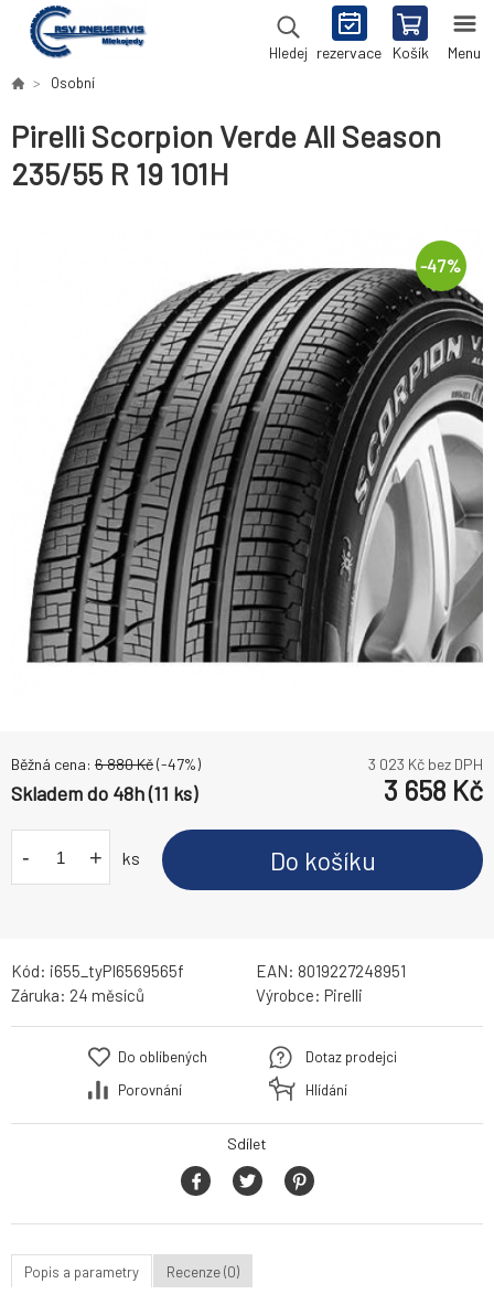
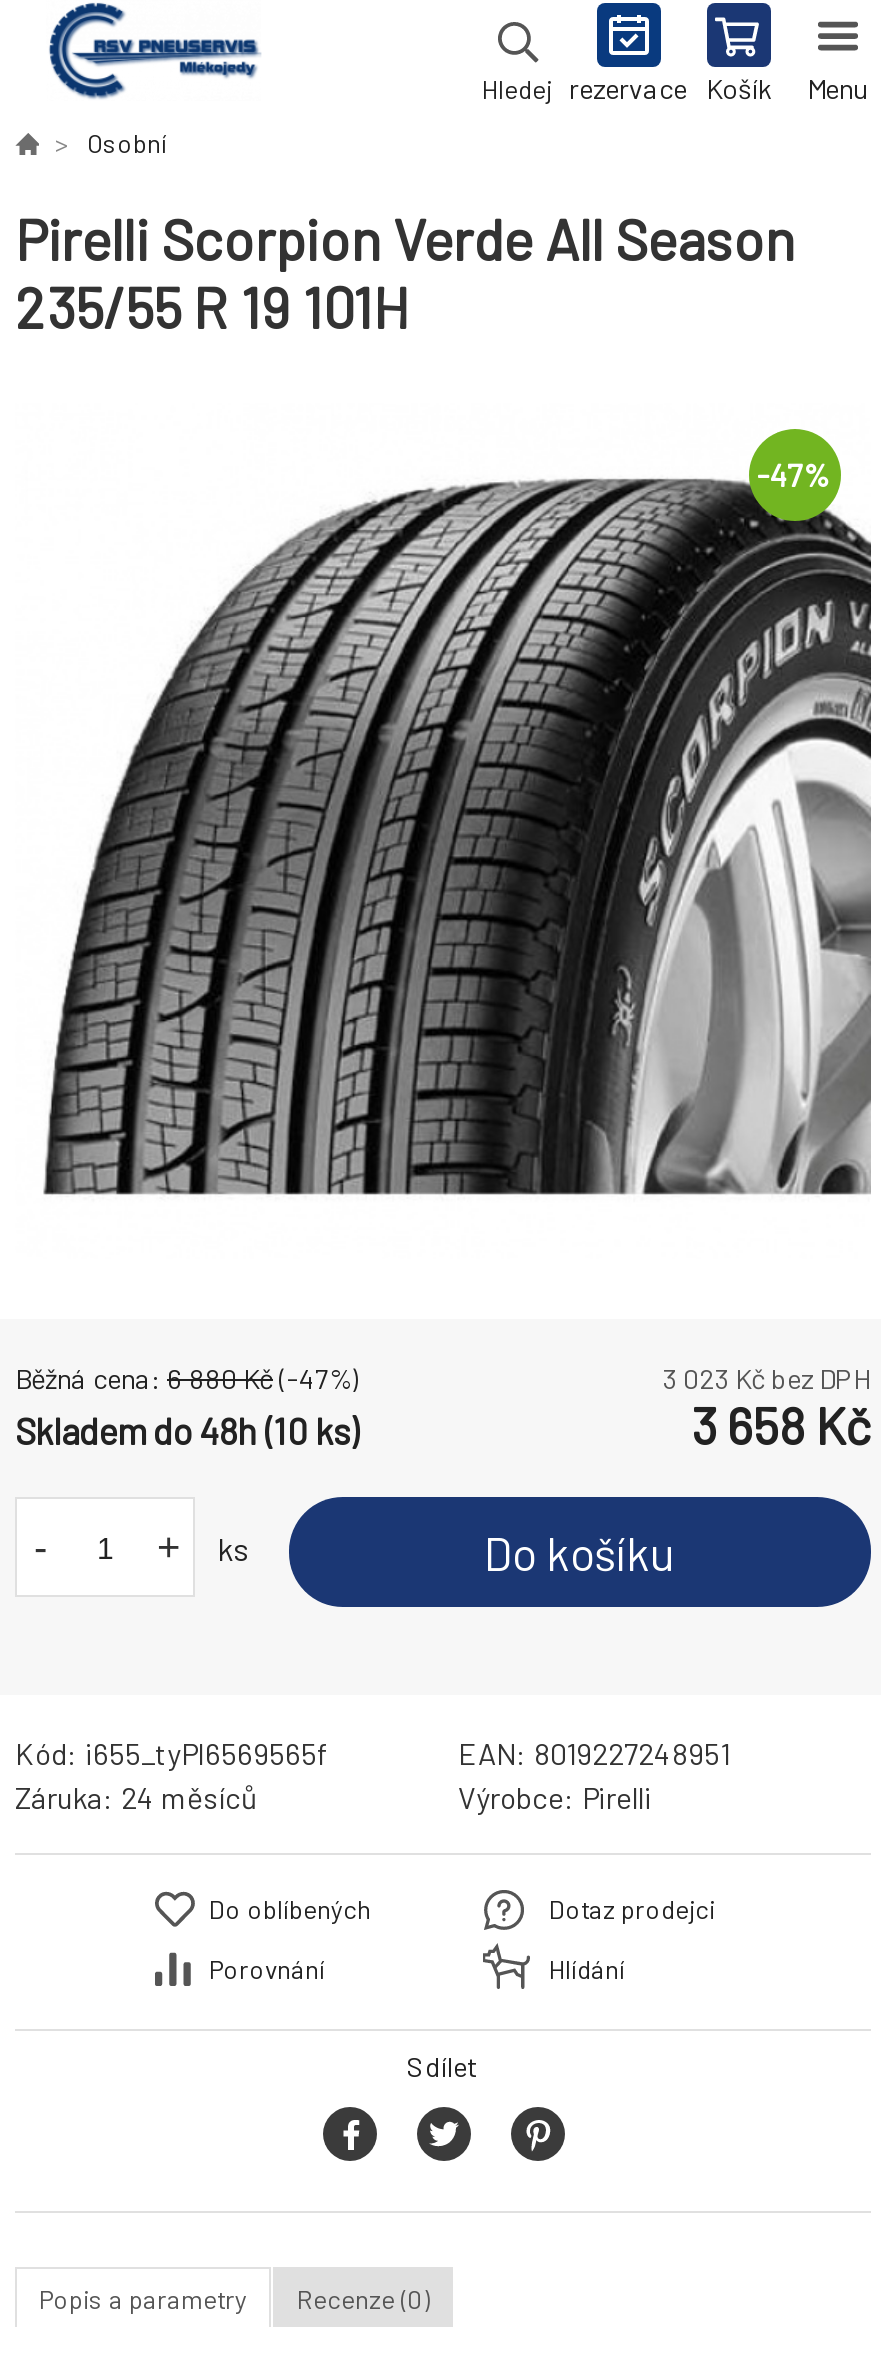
[11,781,197,806] Skladem do 48h (11 ks) -> [15,1409,359,1453] Skladem do 48h (10 ks)

